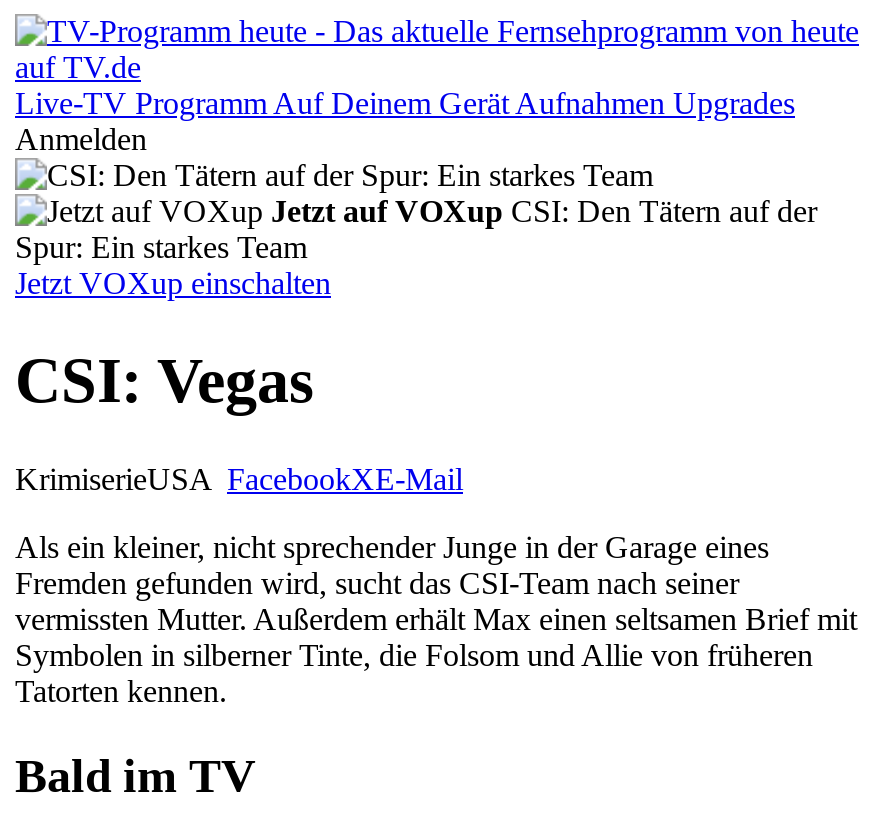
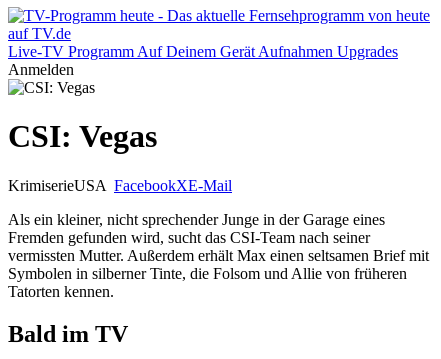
[15,194,817,300] Jetzt auf VOXup CSI: Den Tätern auf der | Spur: Ein starkes Team | Jetzt VOXup einschalten -> none

